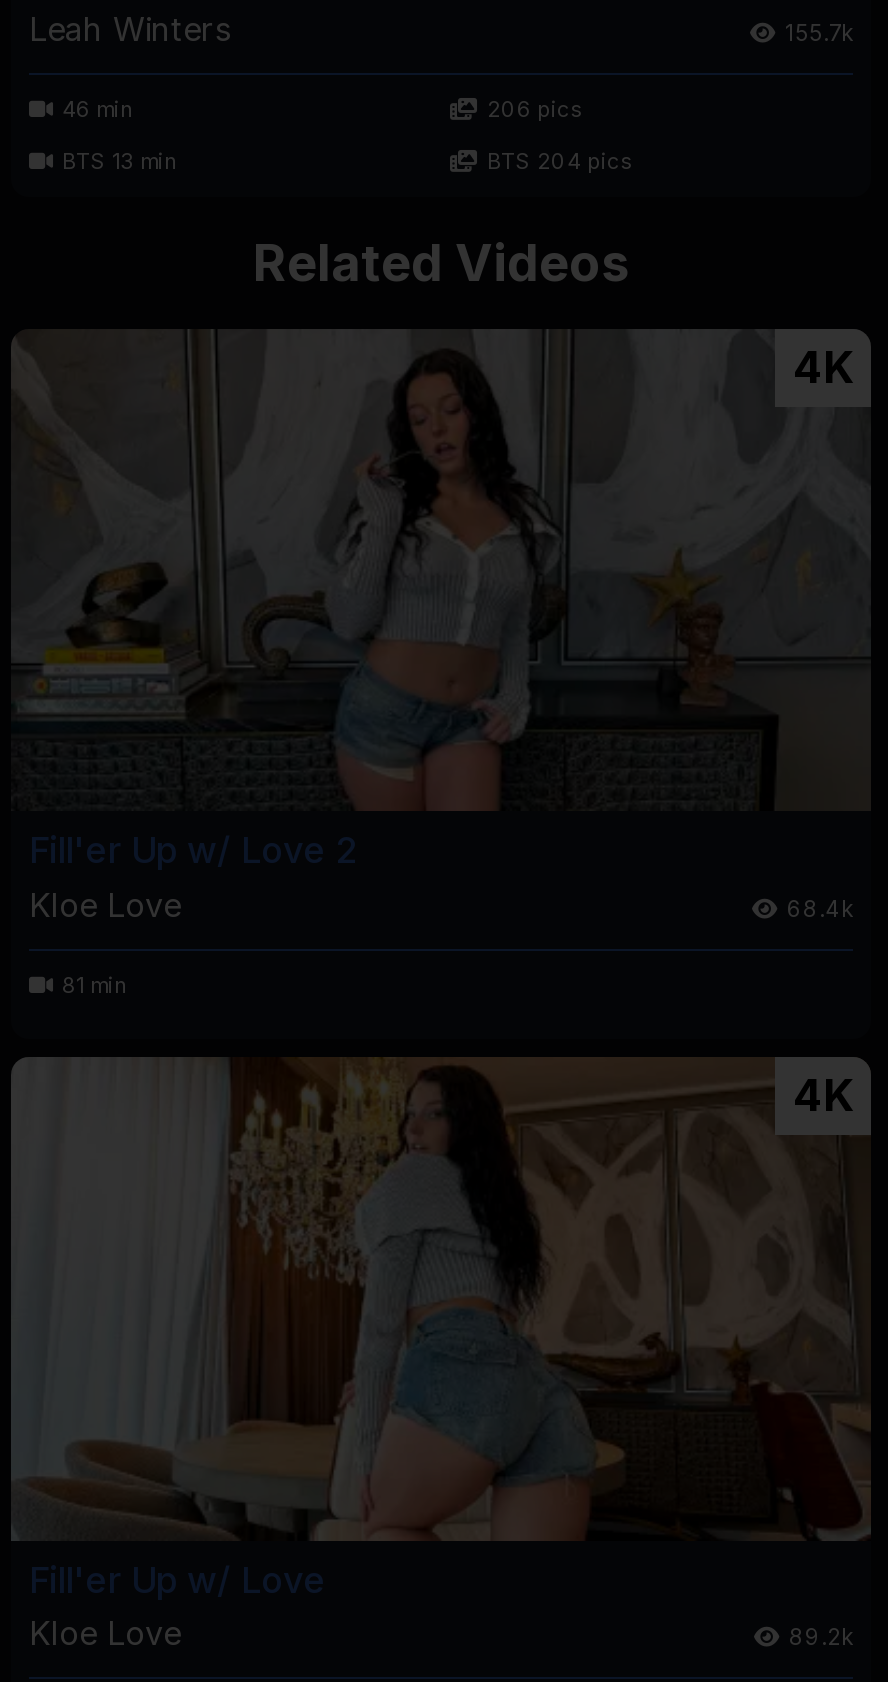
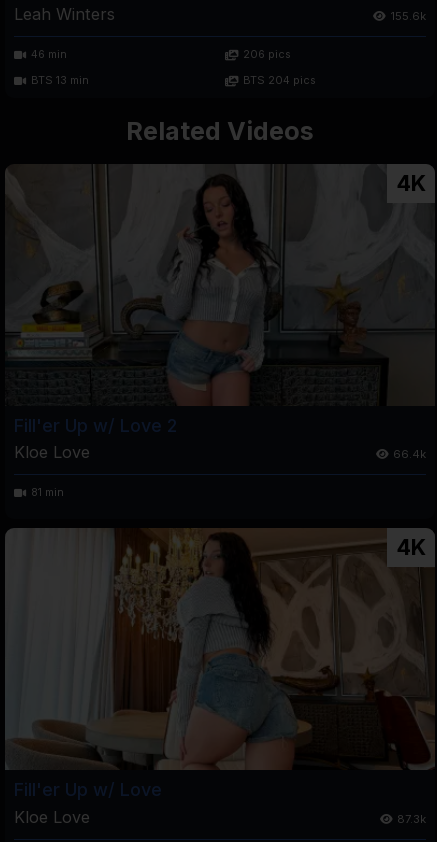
[785,18,853,46] 155.7k -> [390,9,426,23] 155.6k
[787,895,853,923] 68.4k -> [393,447,426,461] 66.4k
[789,1624,853,1652] 89.2k -> [397,812,426,826] 87.3k

